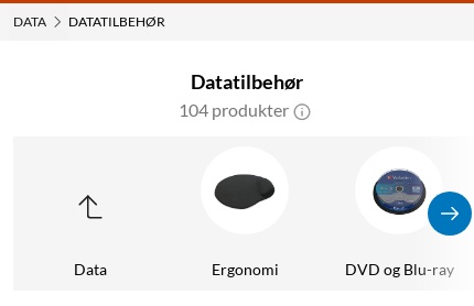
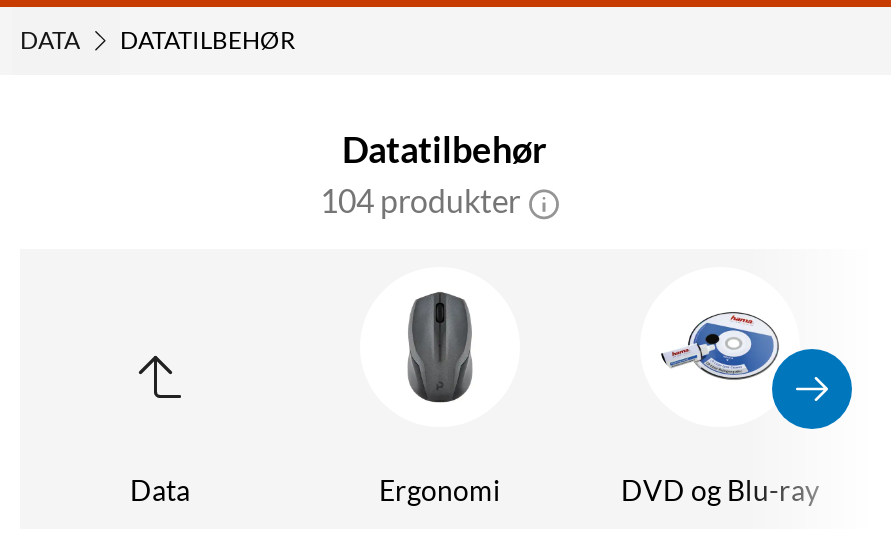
[214,161,276,221] [image] -> [386,291,494,405] [image]
[367,168,431,216] [image] -> [660,309,780,391] [image]

